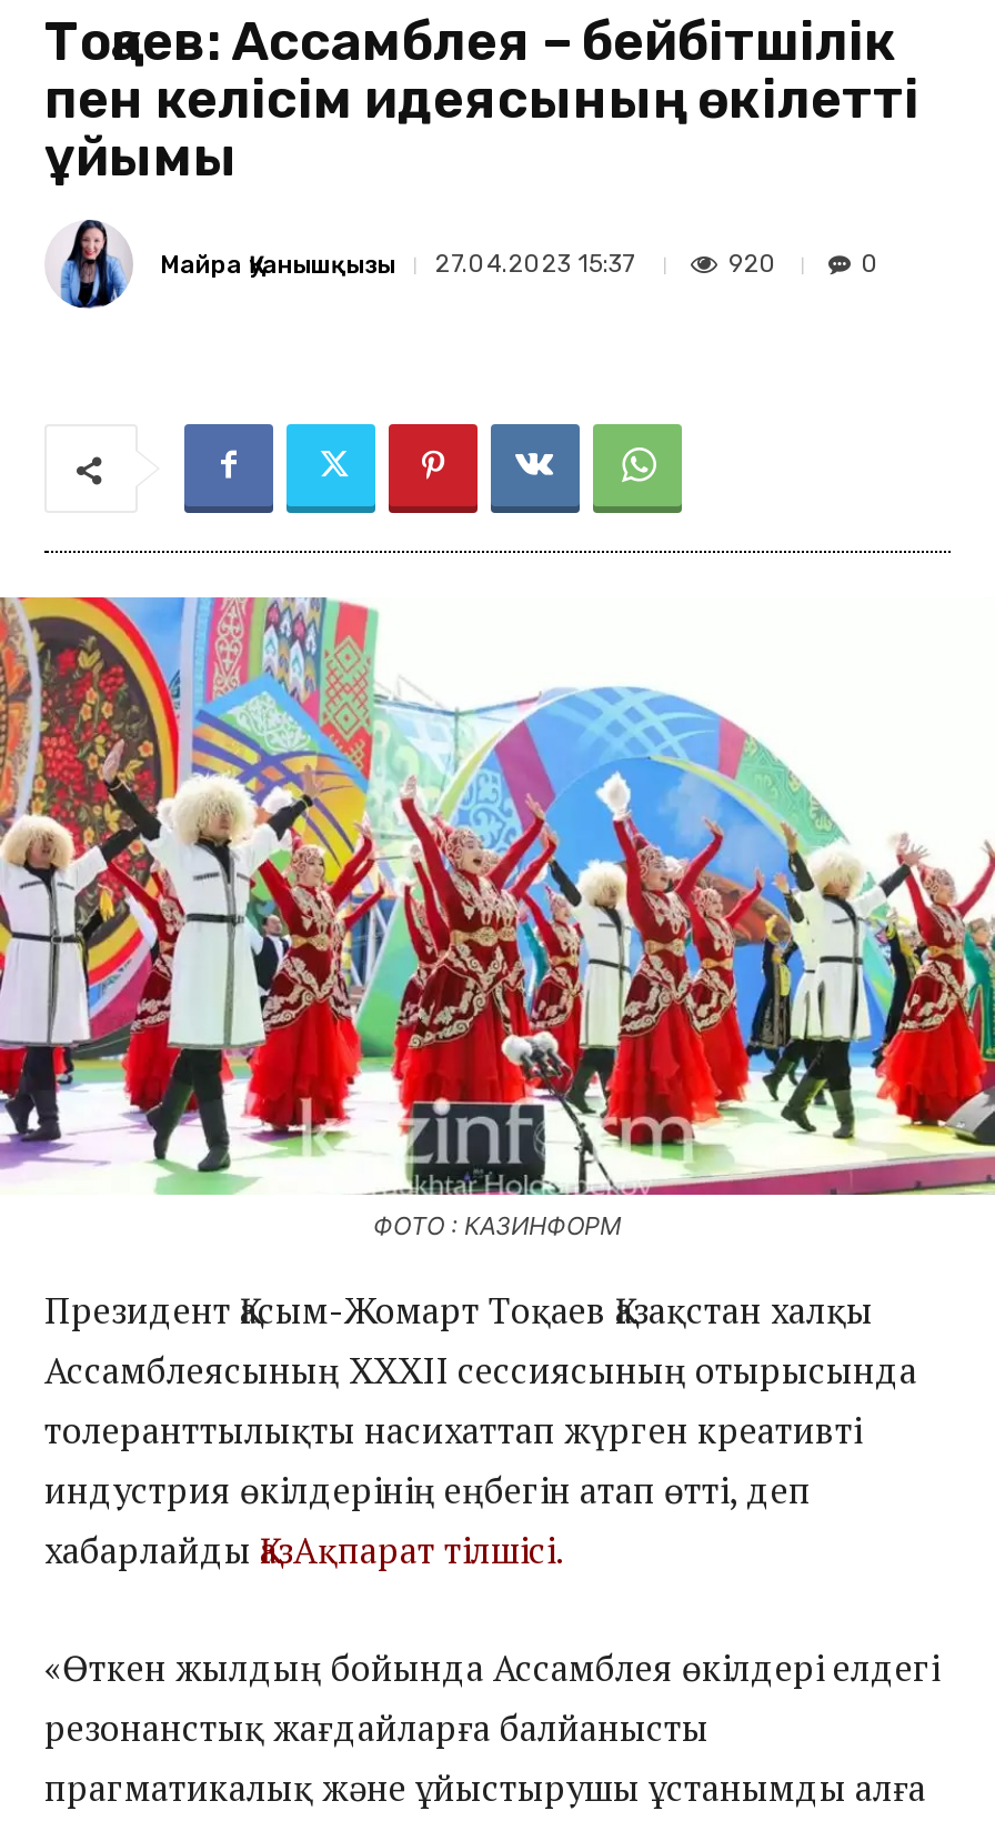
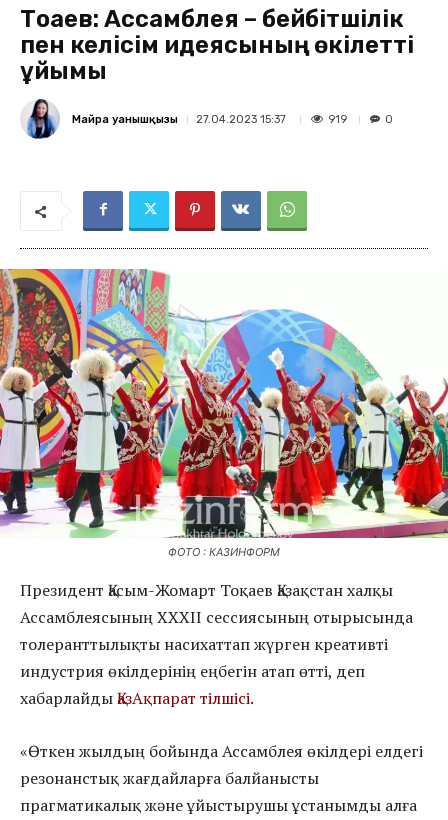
[728,250,777,279] 920 -> [328,113,347,126] 919

